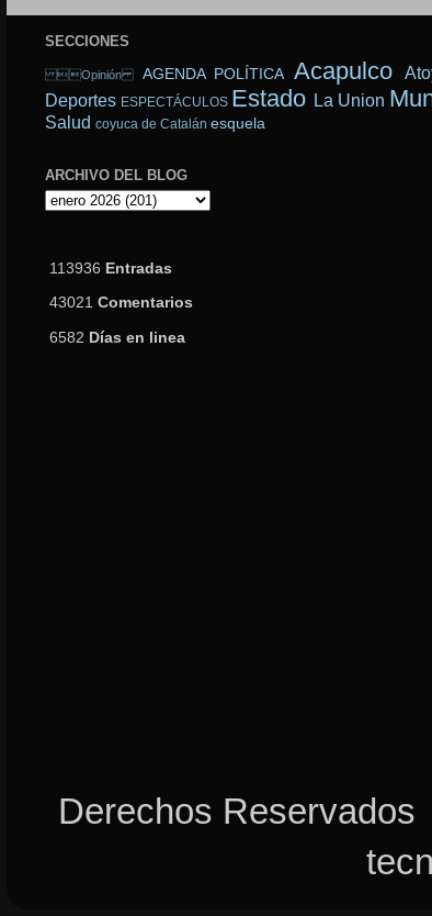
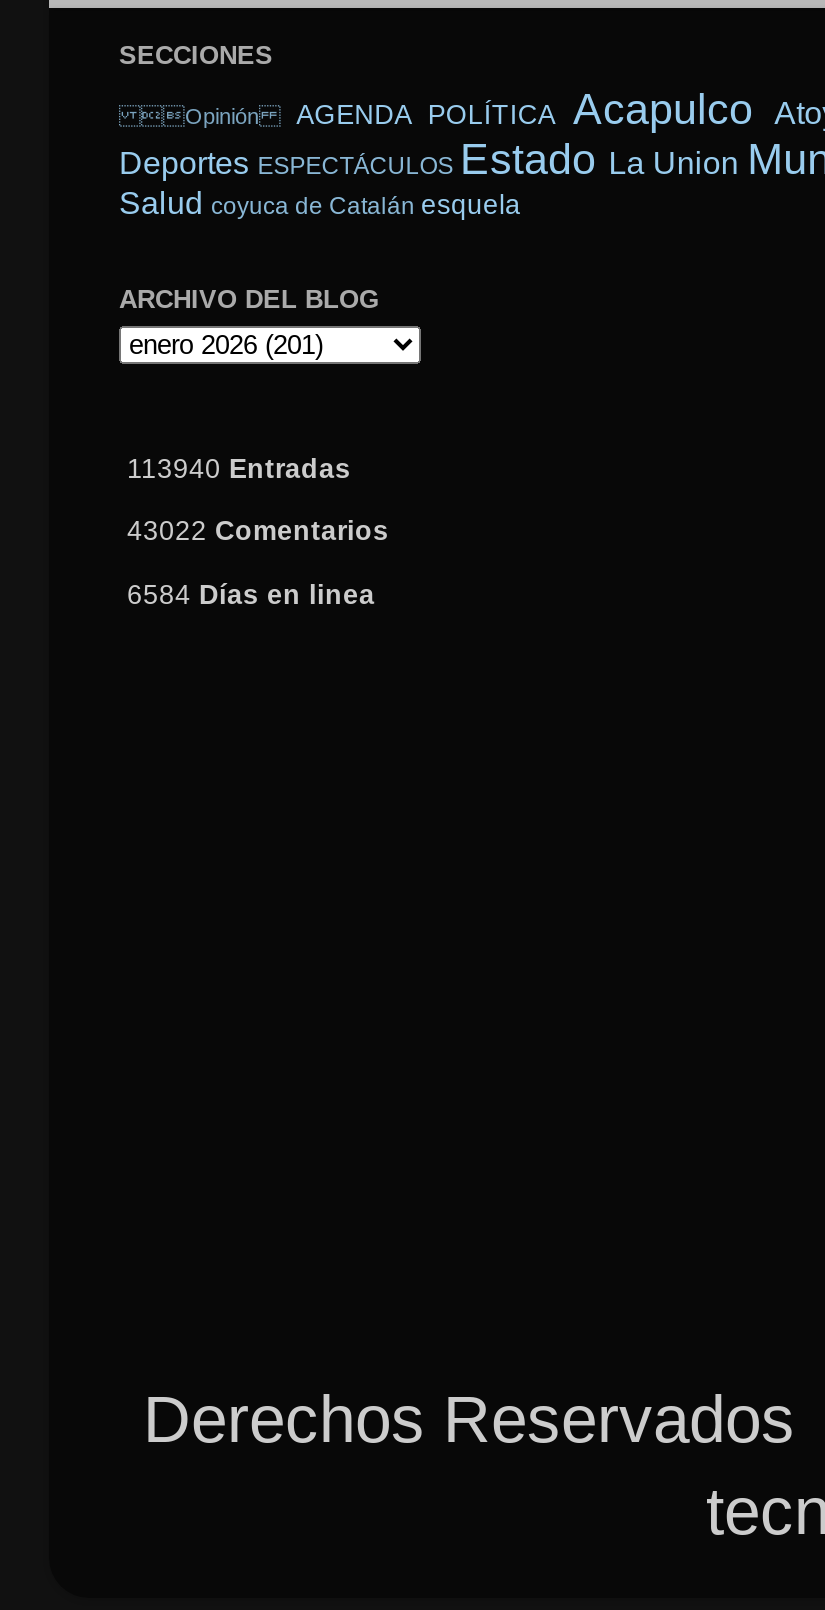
[49,260,172,276] 113936 Entradas -> [127,453,351,483] 113940 Entradas
[49,294,193,311] 43021 Comentarios -> [127,516,389,546] 43022 Comentarios
[49,329,185,345] 6582 Días en linea -> [127,579,375,609] 6584 Días en linea

